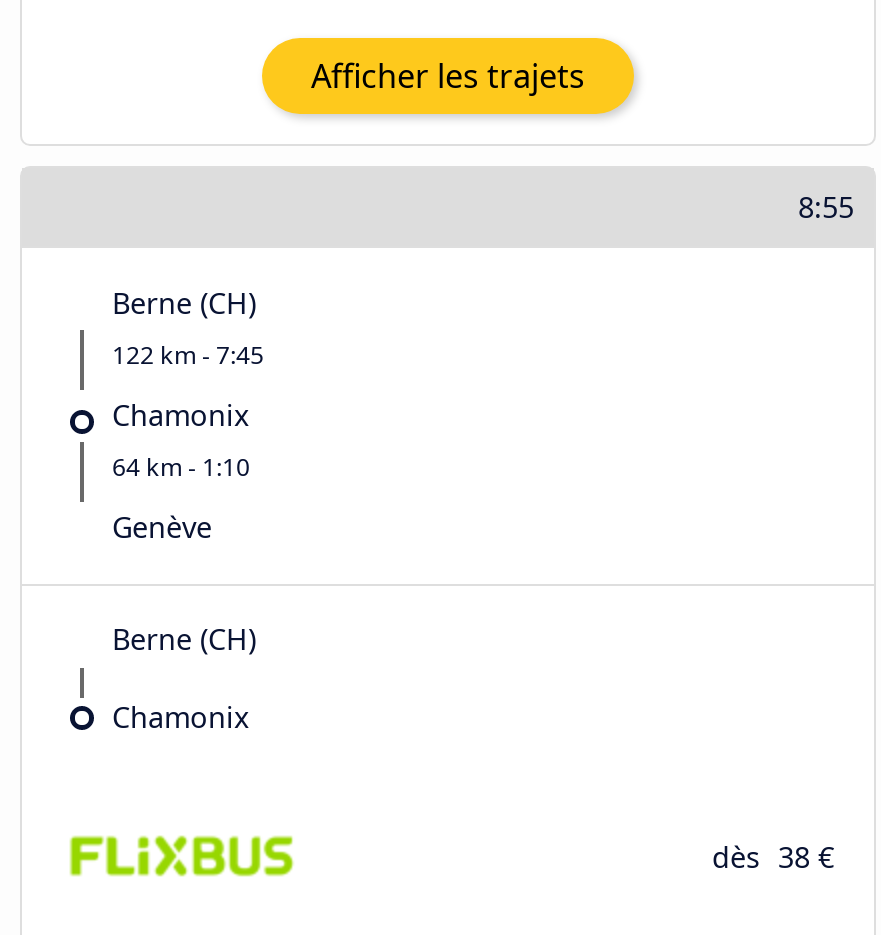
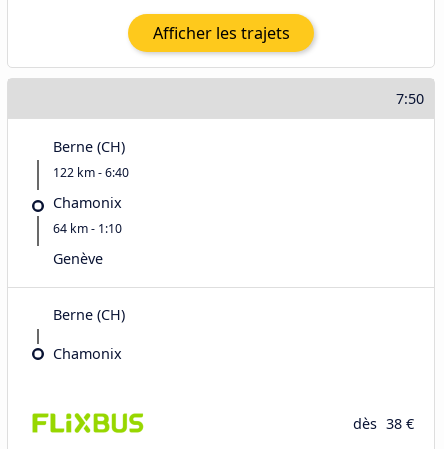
[790,187,854,225] 8:55 -> [392,89,424,108] 7:50
[112,338,264,372] 122 km - 7:45 -> [53,164,129,181] 122 km - 6:40

